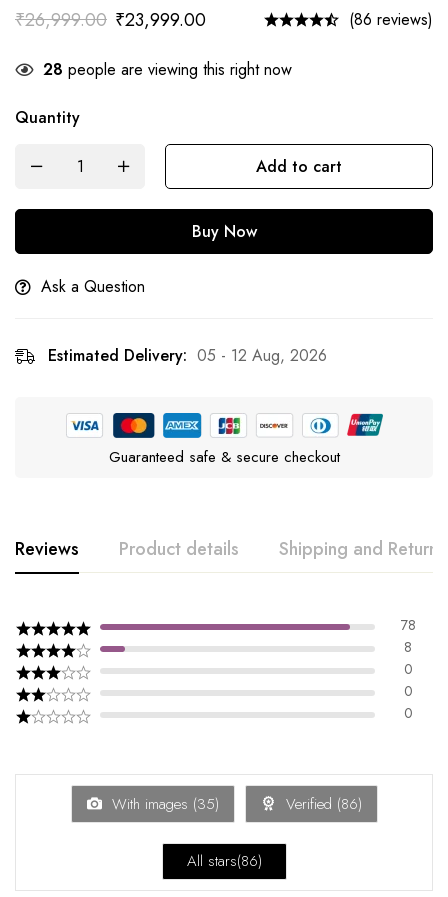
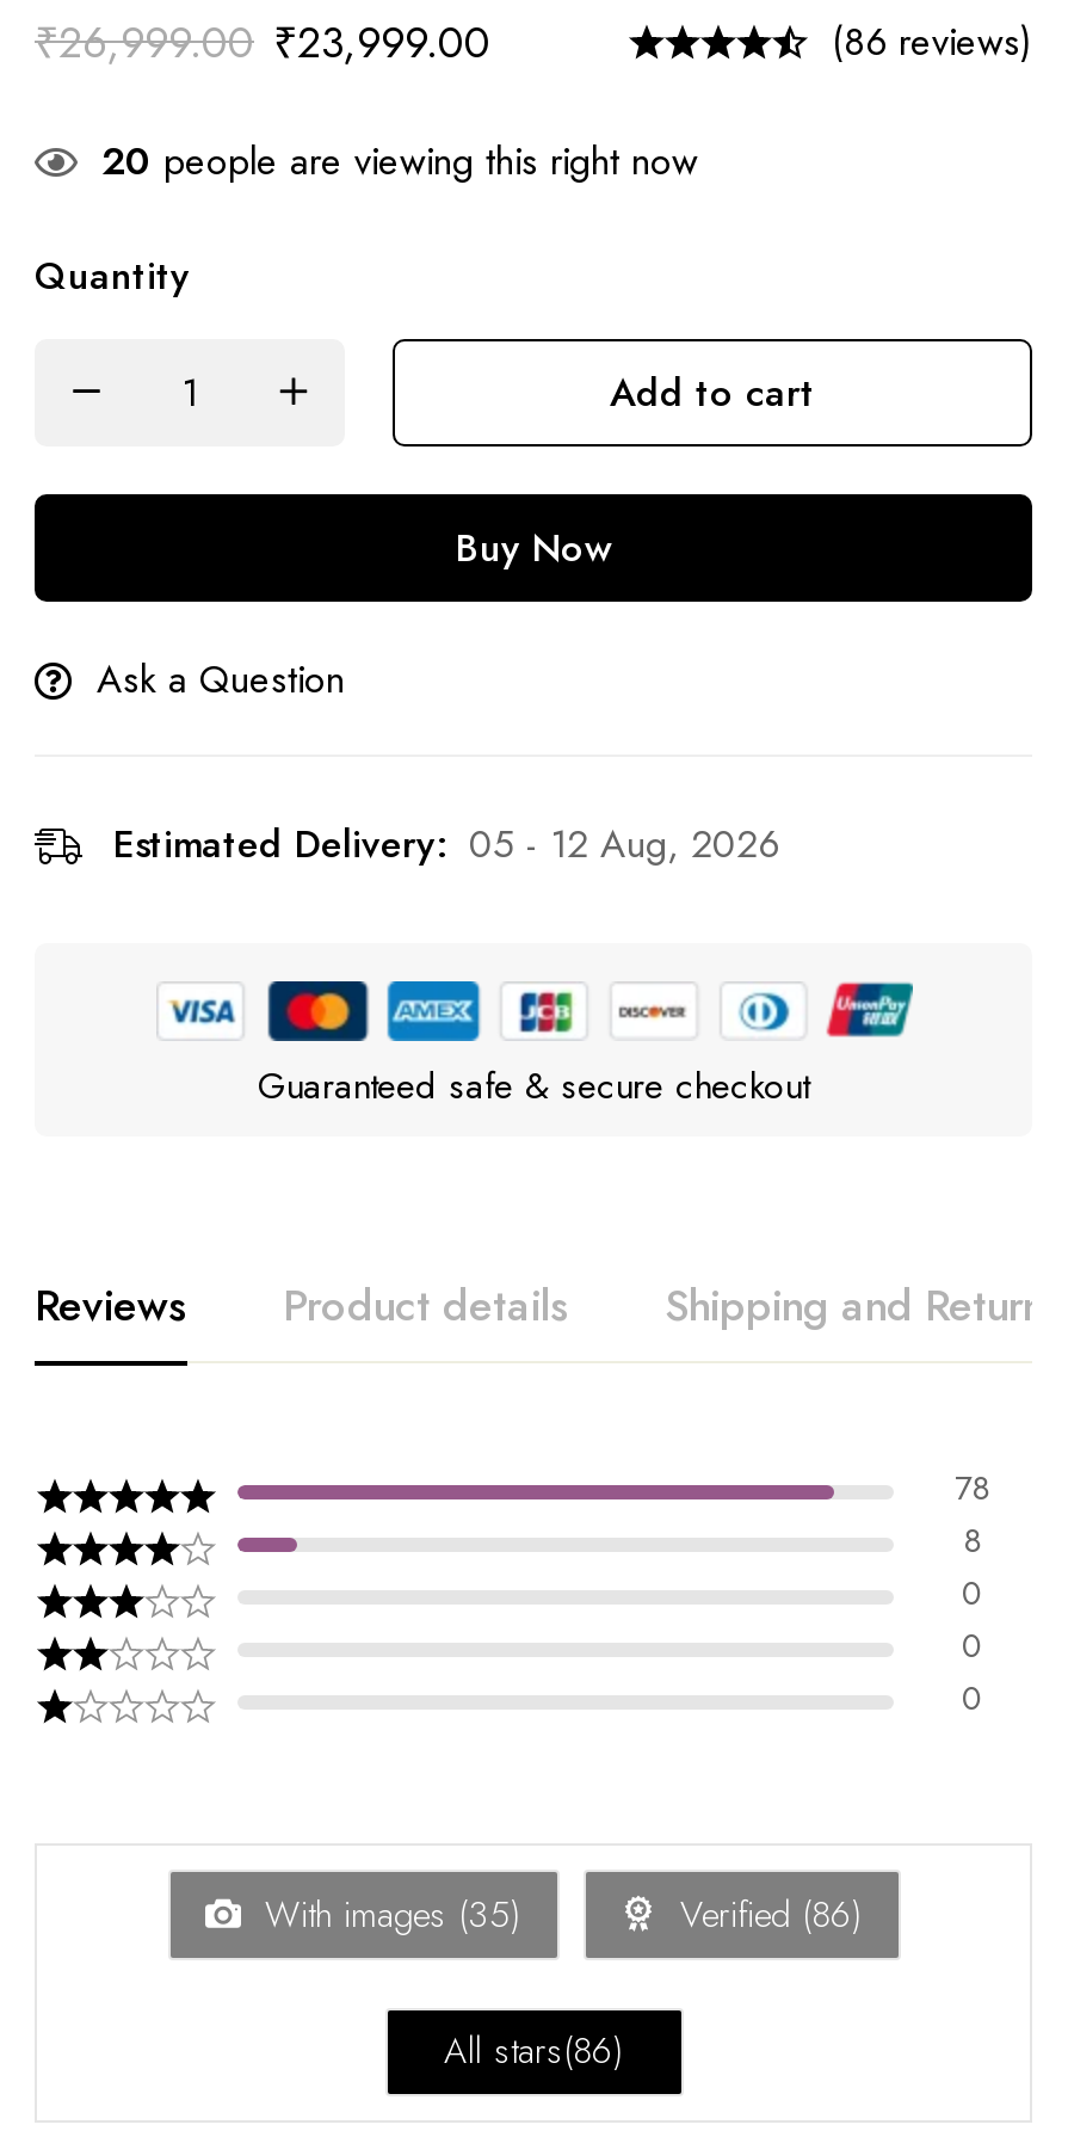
[43,58,292,81] 28 people are viewing this right now -> [101,133,698,188] 20 people are viewing this right now

